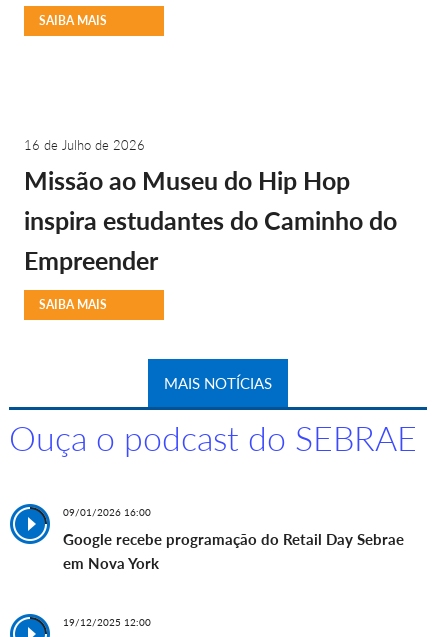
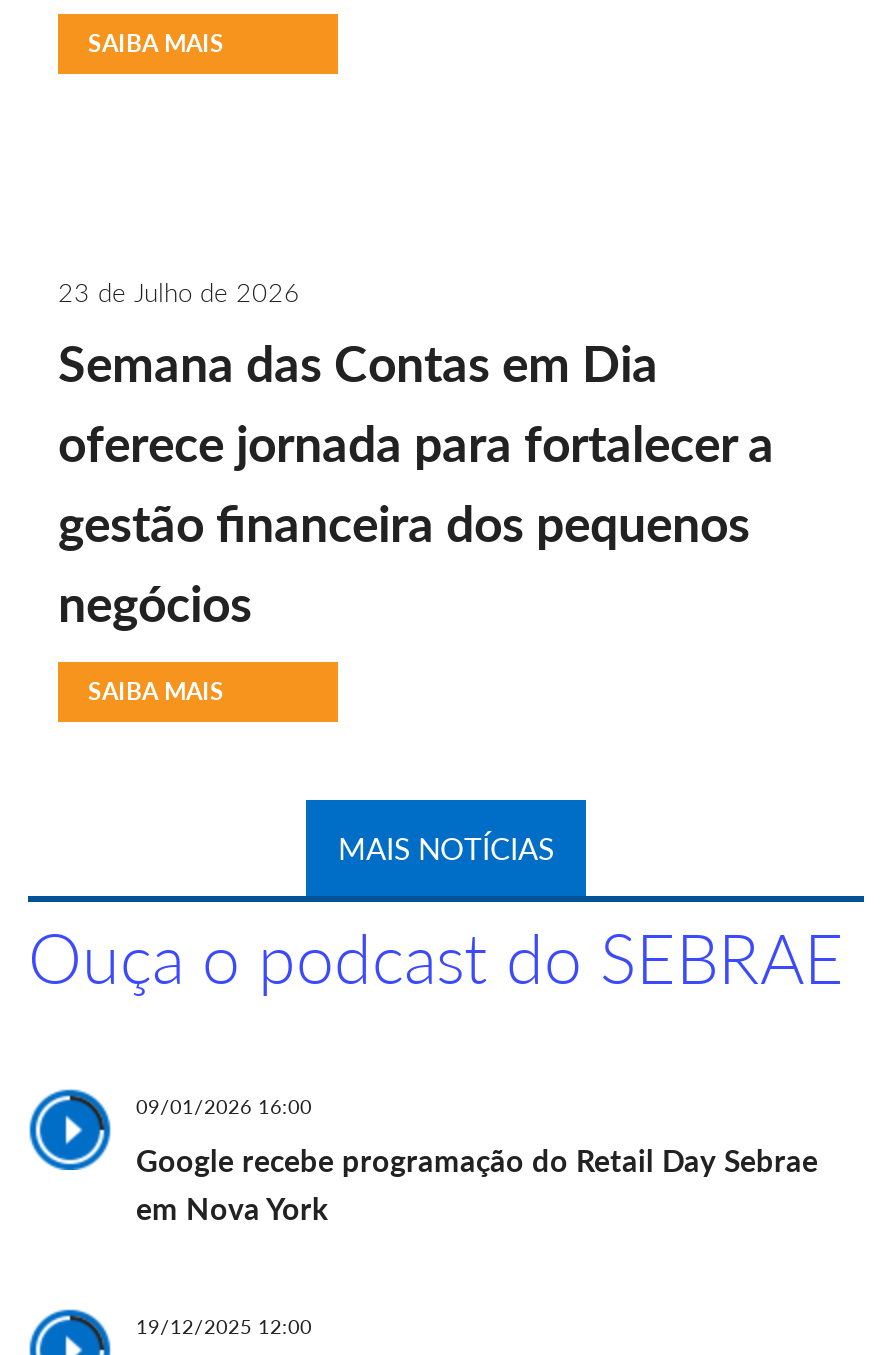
[24,137,397,275] 16 de Julho de 2026 | Missão ao Museu do Hip Hop | inspira estudantes do Caminho do | Empreender -> [58,276,774,632] 23 de Julho de 2026 | Semana das Contas em Dia | oferece jornada para fortalecer a | gestão financeira dos pequenos | negócios

